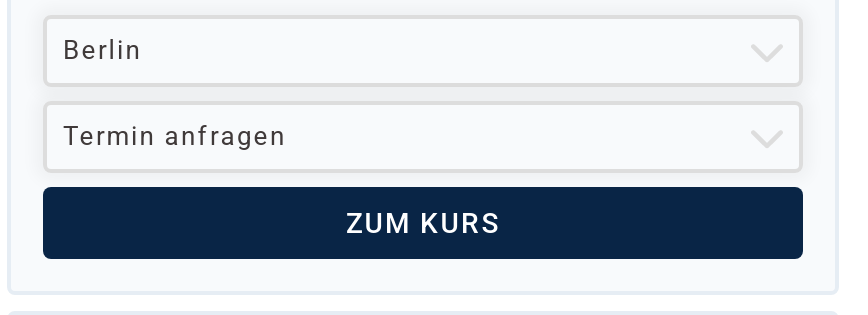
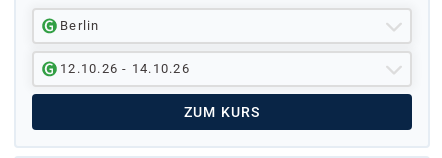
[63,120,287,150] Termin anfragen -> [60,60,190,75] 12.10.26 - 14.10.26

